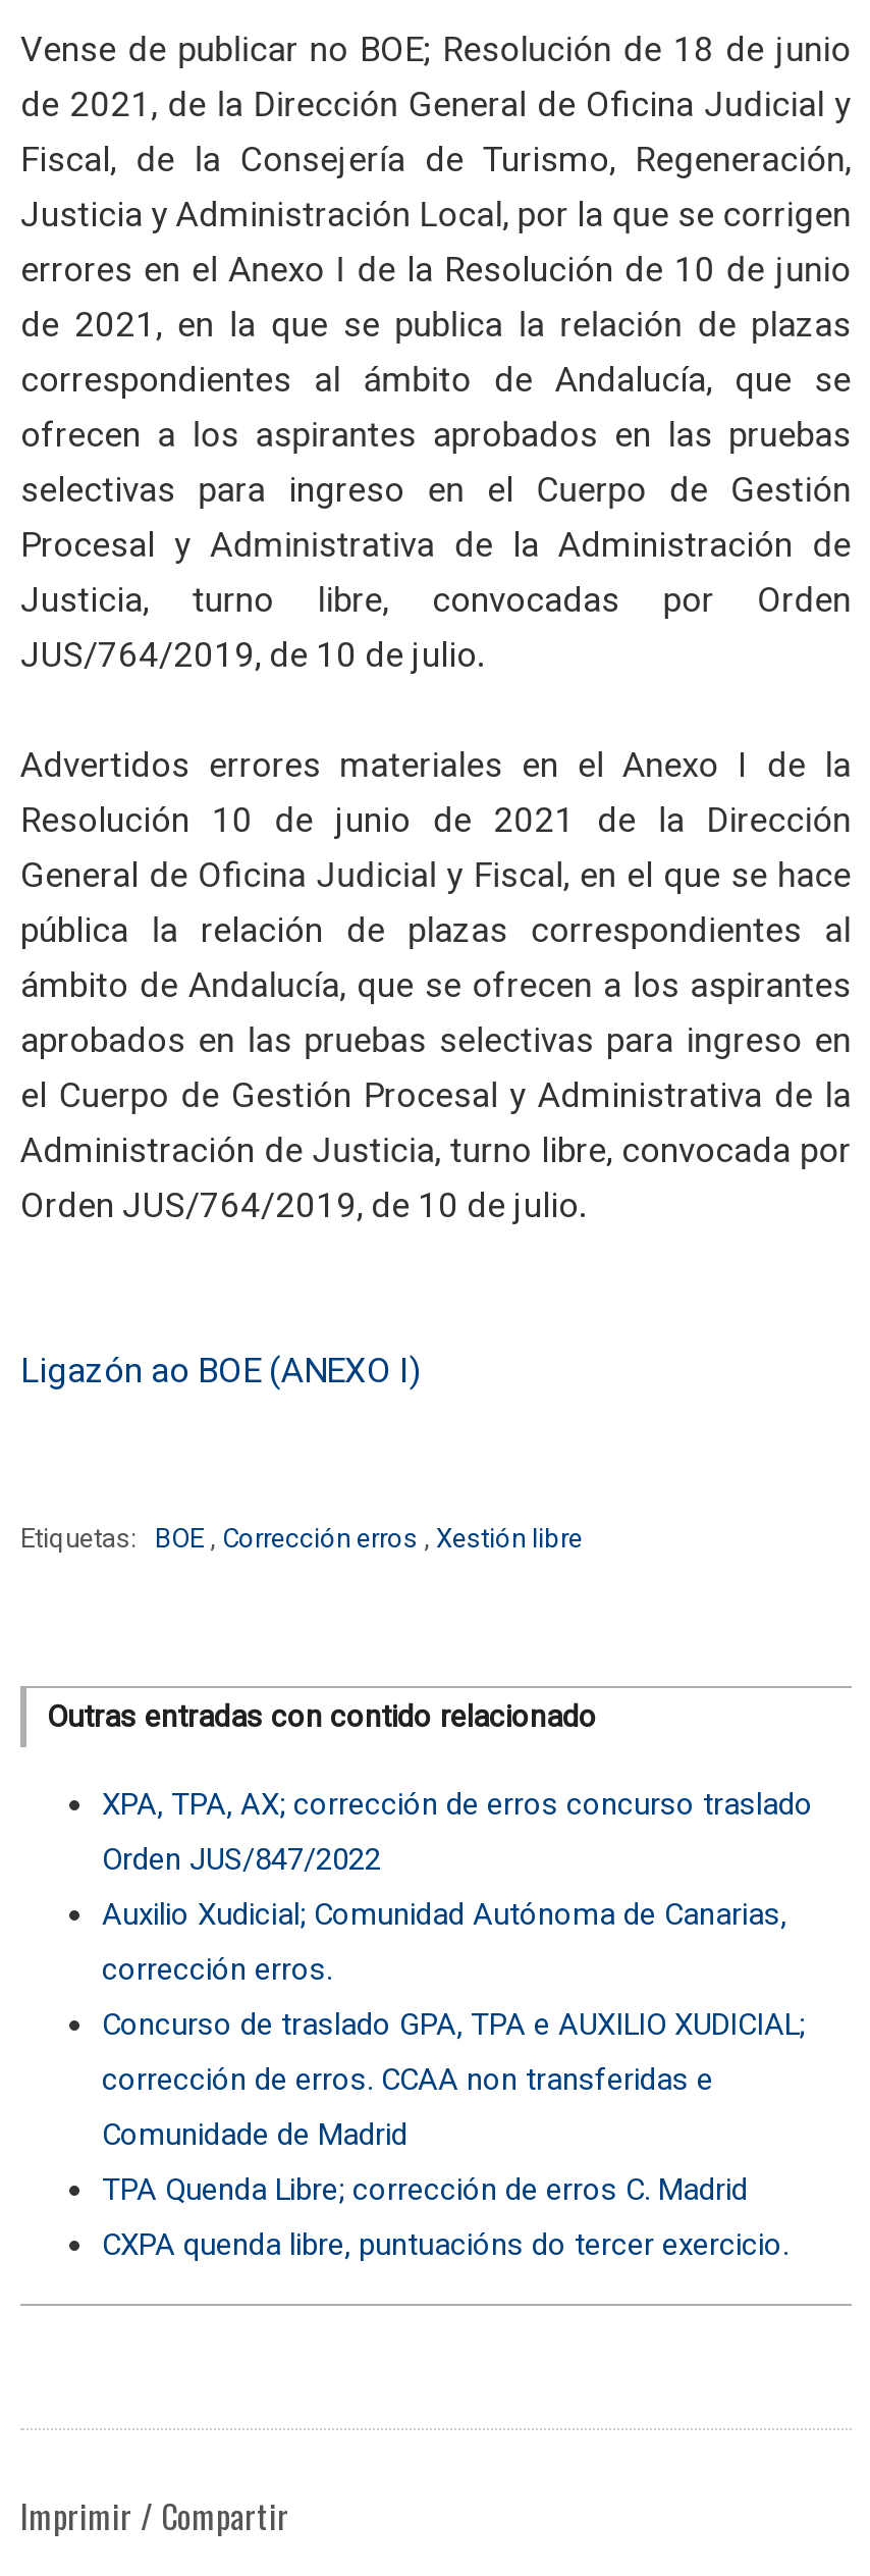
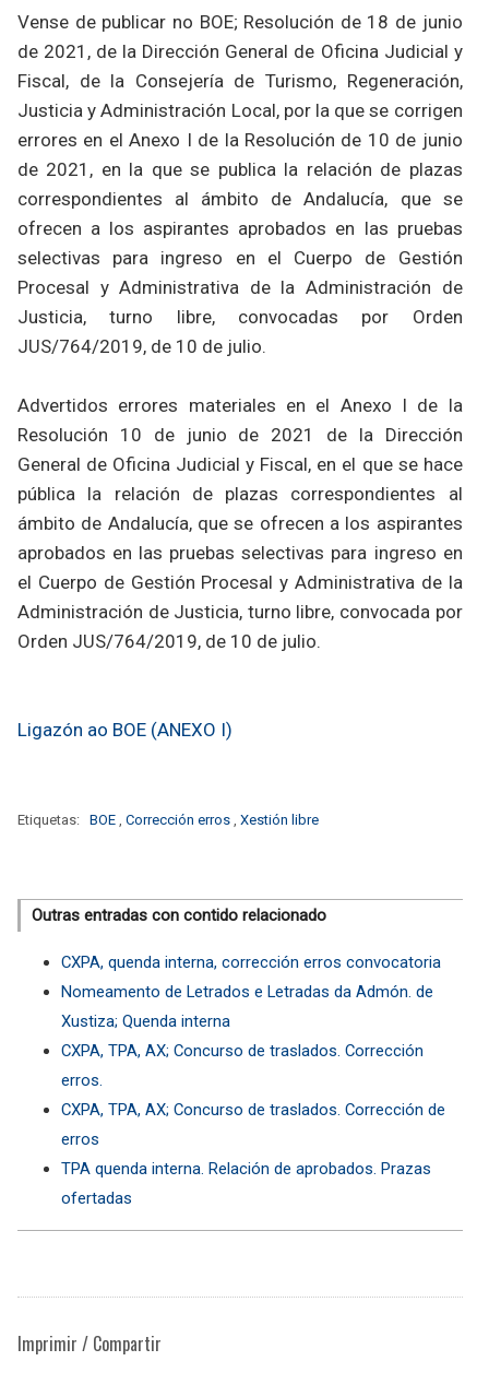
[102,1785,813,1822] XPA, TPA, AX; corrección de erros concurso traslado -> [61,952,441,972] CXPA, quenda interna, corrección erros convocatoria
[102,1840,381,1877] Orden JUS/847/2022 -> [61,982,433,1001] Nomeamento de Letrados e Letradas da Admón. de
[102,1895,786,1932] Auxilio Xudicial; Comunidad Autónoma de Canarias, -> [61,1011,230,1031] Xustiza; Quenda interna
[102,1951,332,1987] corrección erros. -> [61,1041,424,1060] CXPA, TPA, AX; Concurso de traslados. Corrección
[102,2006,805,2042] Concurso de traslado GPA, TPA e AUXILIO XUDICIAL; -> [61,1070,103,1090] erros.
[102,2061,713,2097] corrección de erros. CCAA non transferidas e -> [61,1100,445,1119] CXPA, TPA, AX; Concurso de traslados. Corrección de
[102,2116,407,2152] Comunidade de Madrid -> [61,1129,99,1149] erros
[102,2171,748,2207] TPA Quenda Libre; corrección de erros C. Madrid -> [61,1159,431,1178] TPA quenda interna. Relación de aprobados. Prazas
[102,2226,789,2262] CXPA quenda libre, puntuacións do tercer exercicio. -> [61,1188,132,1208] ofertadas

